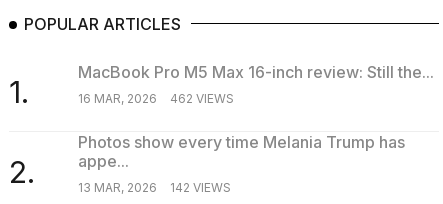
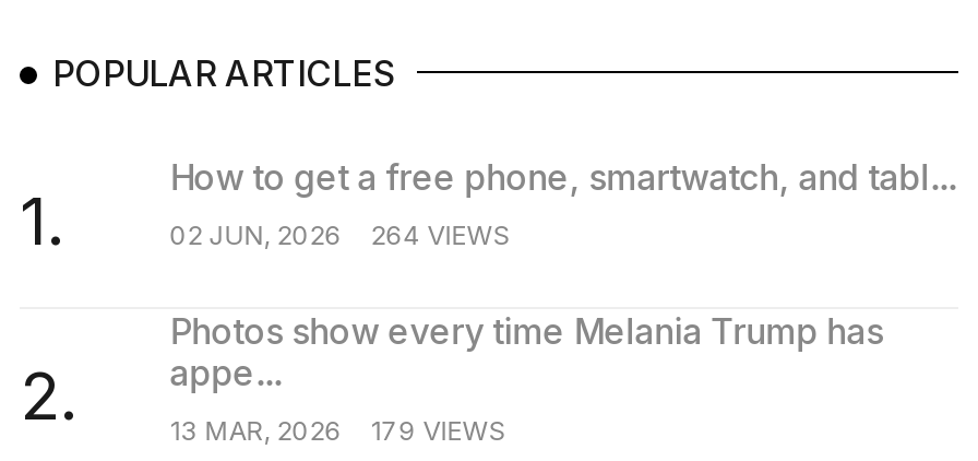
[78,61,434,105] MacBook Pro M5 Max 16-inch review: Still the... | 16 MAR, 2026 | 462 VIEWS -> [170,154,956,250] How to get a free phone, smartwatch, and tabl... | 02 JUN, 2026 | 264 VIEWS
[78,180,231,195] 13 MAR, 2026 142 VIEWS -> [170,413,506,446] 13 MAR, 2026 179 VIEWS

